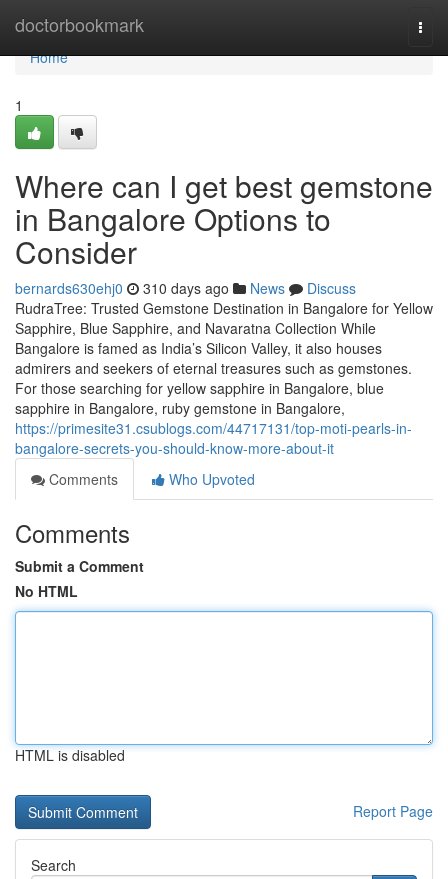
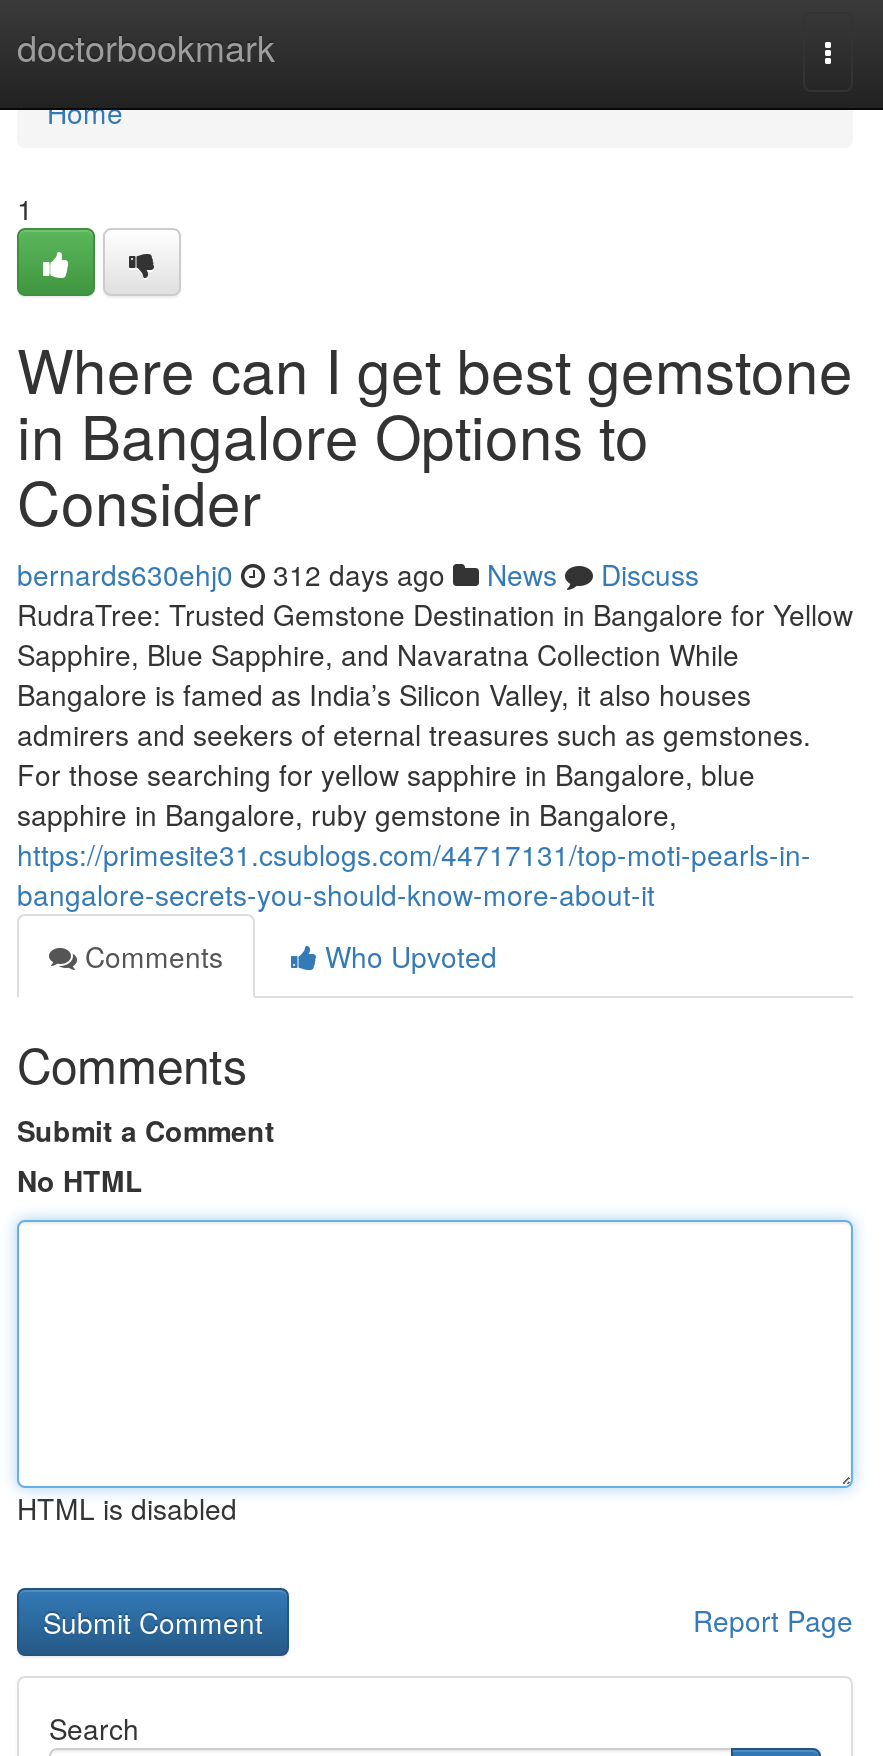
[15,278,356,298] bernards630ehj0 310 days ago News Discuss -> [17,554,699,594] bernards630ehj0 312 days ago News Discuss

